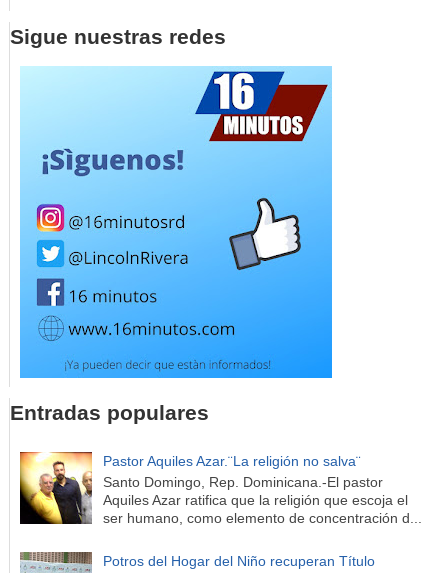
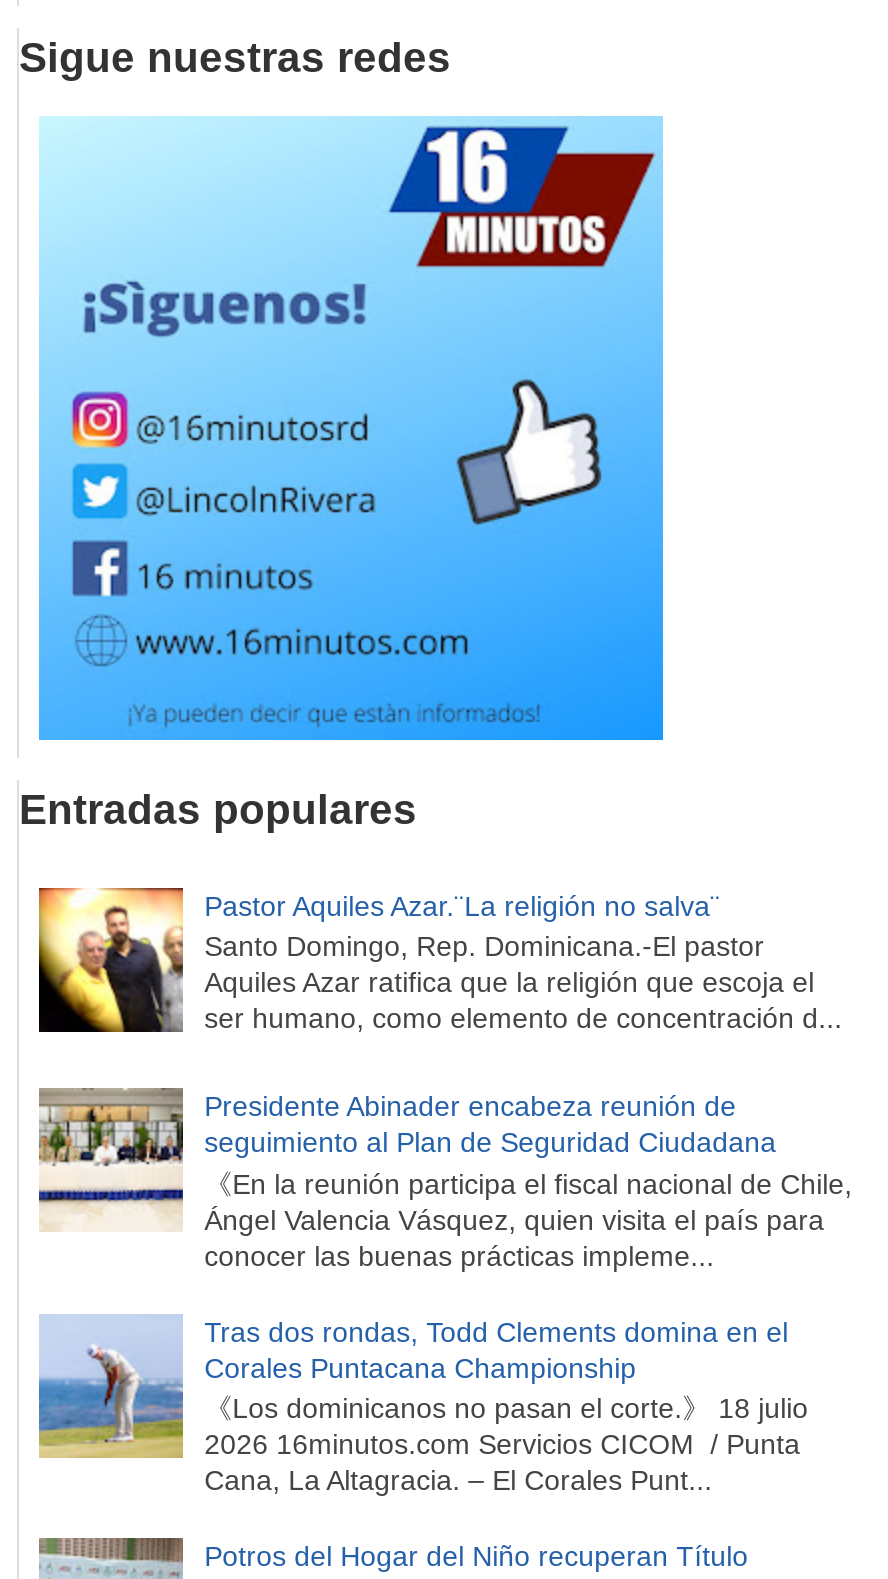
none -> [39,1088,852,1497] [image] | Presidente Abinader encabeza reunión de | seguimiento al Plan de Seguridad Ciudadana | 《En la reunión participa el fiscal nacional de Chile, | Ángel Valencia Vásquez, quien visita el país para | conocer las buenas prácticas impleme... | Tras dos rondas, Todd Clements domina en el | Corales Puntacana Championship | 《Los dominicanos no pasan el corte.》 18 julio | 2026 16minutos.com Servicios CICOM / Punta | Cana, La Altagracia. – El Corales Punt...
none -> [39,1314,175,1480] [image]

